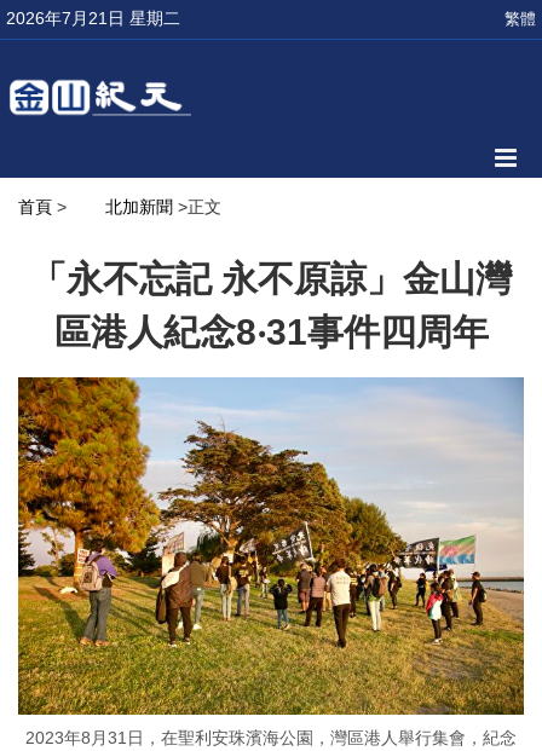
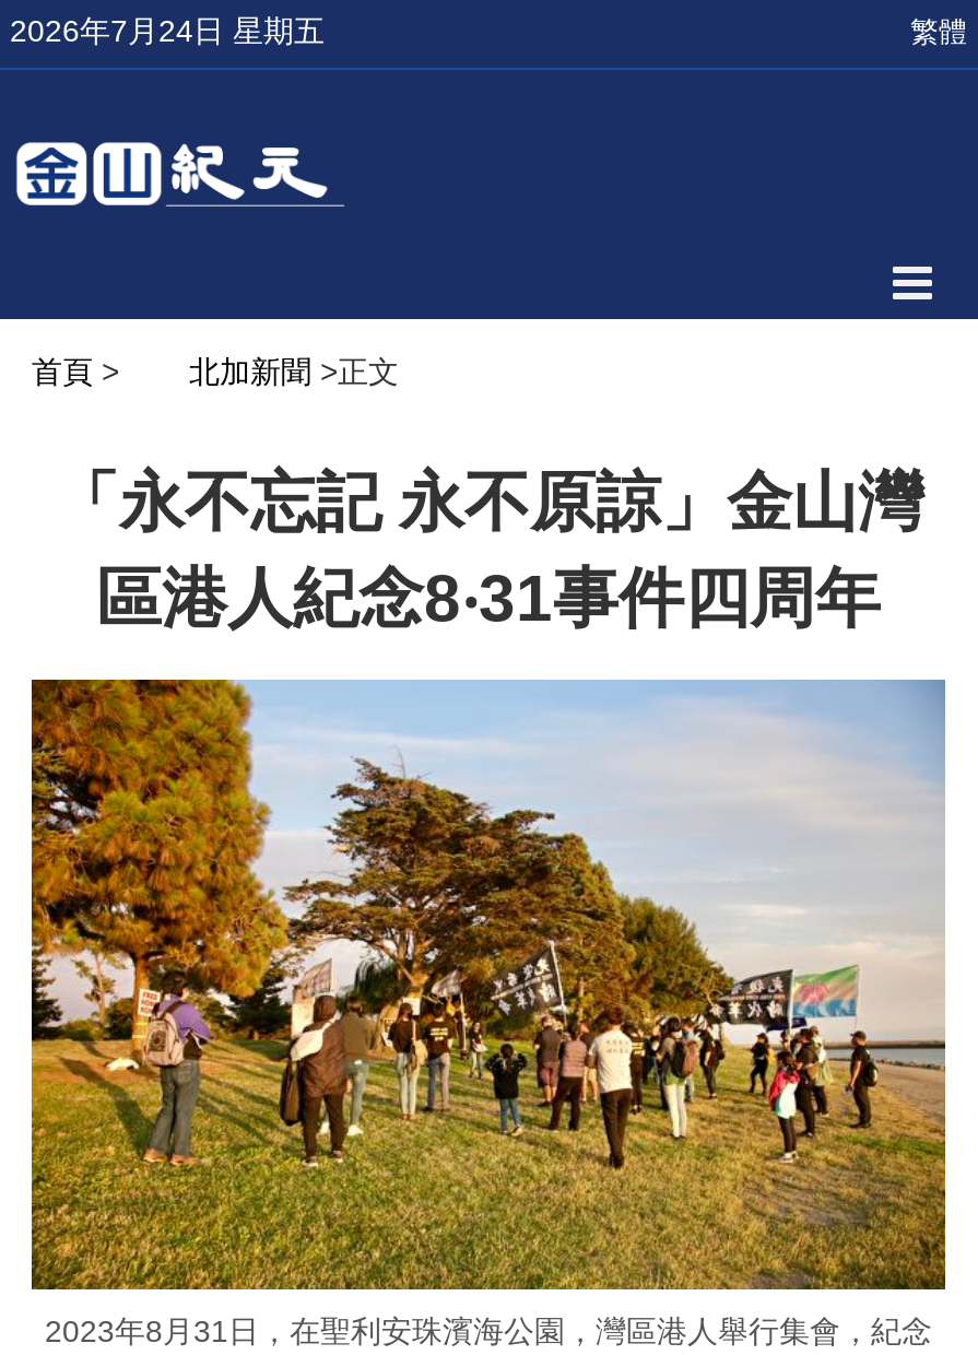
[6,8,180,28] 2026年7月21日 星期二 -> [10,13,325,48] 2026年7月24日 星期五

